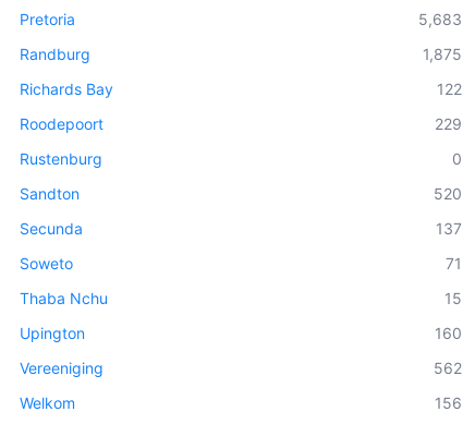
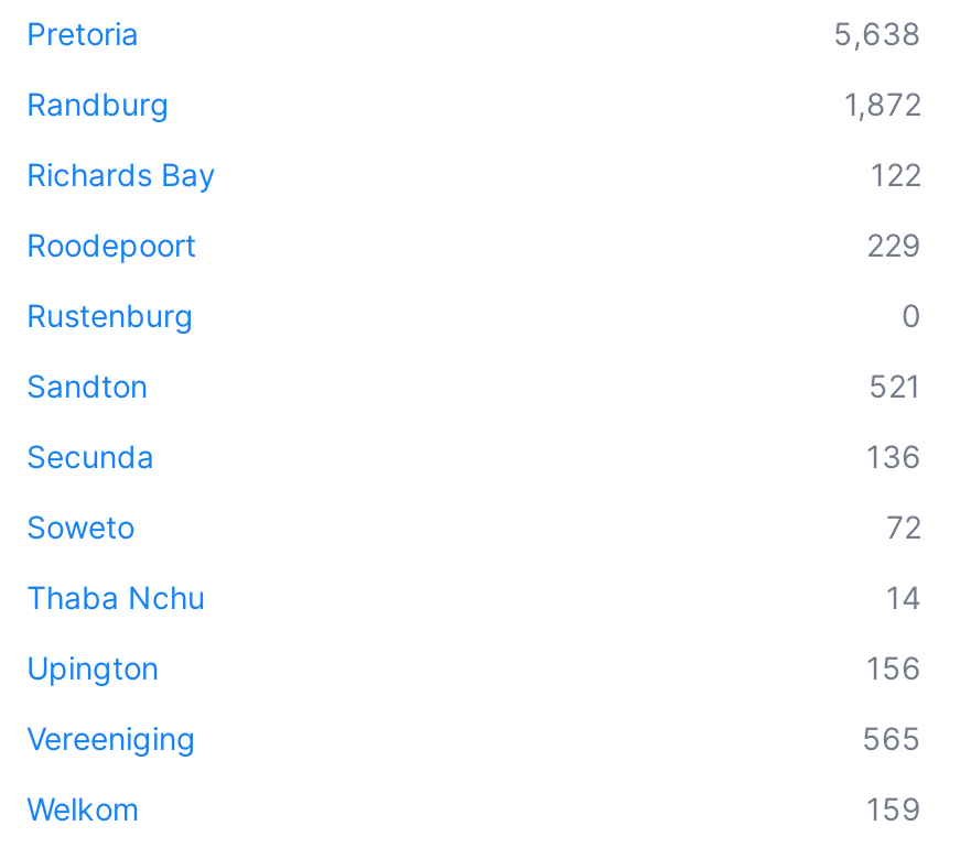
[418,10,462,28] 5,683 -> [833,14,921,52] 5,638
[423,45,462,63] 1,875 -> [844,85,921,122] 1,872
[434,184,462,203] 520 -> [869,367,921,404] 521
[436,219,462,238] 137 -> [866,437,921,474] 136
[446,254,462,272] 71 -> [886,507,921,545] 72
[444,289,462,307] 15 -> [886,578,921,615] 14
[435,324,462,342] 160 -> [866,648,921,686] 156
[434,358,462,377] 562 -> [862,719,921,756] 565
[435,393,462,412] 156 -> [866,789,921,827] 159

